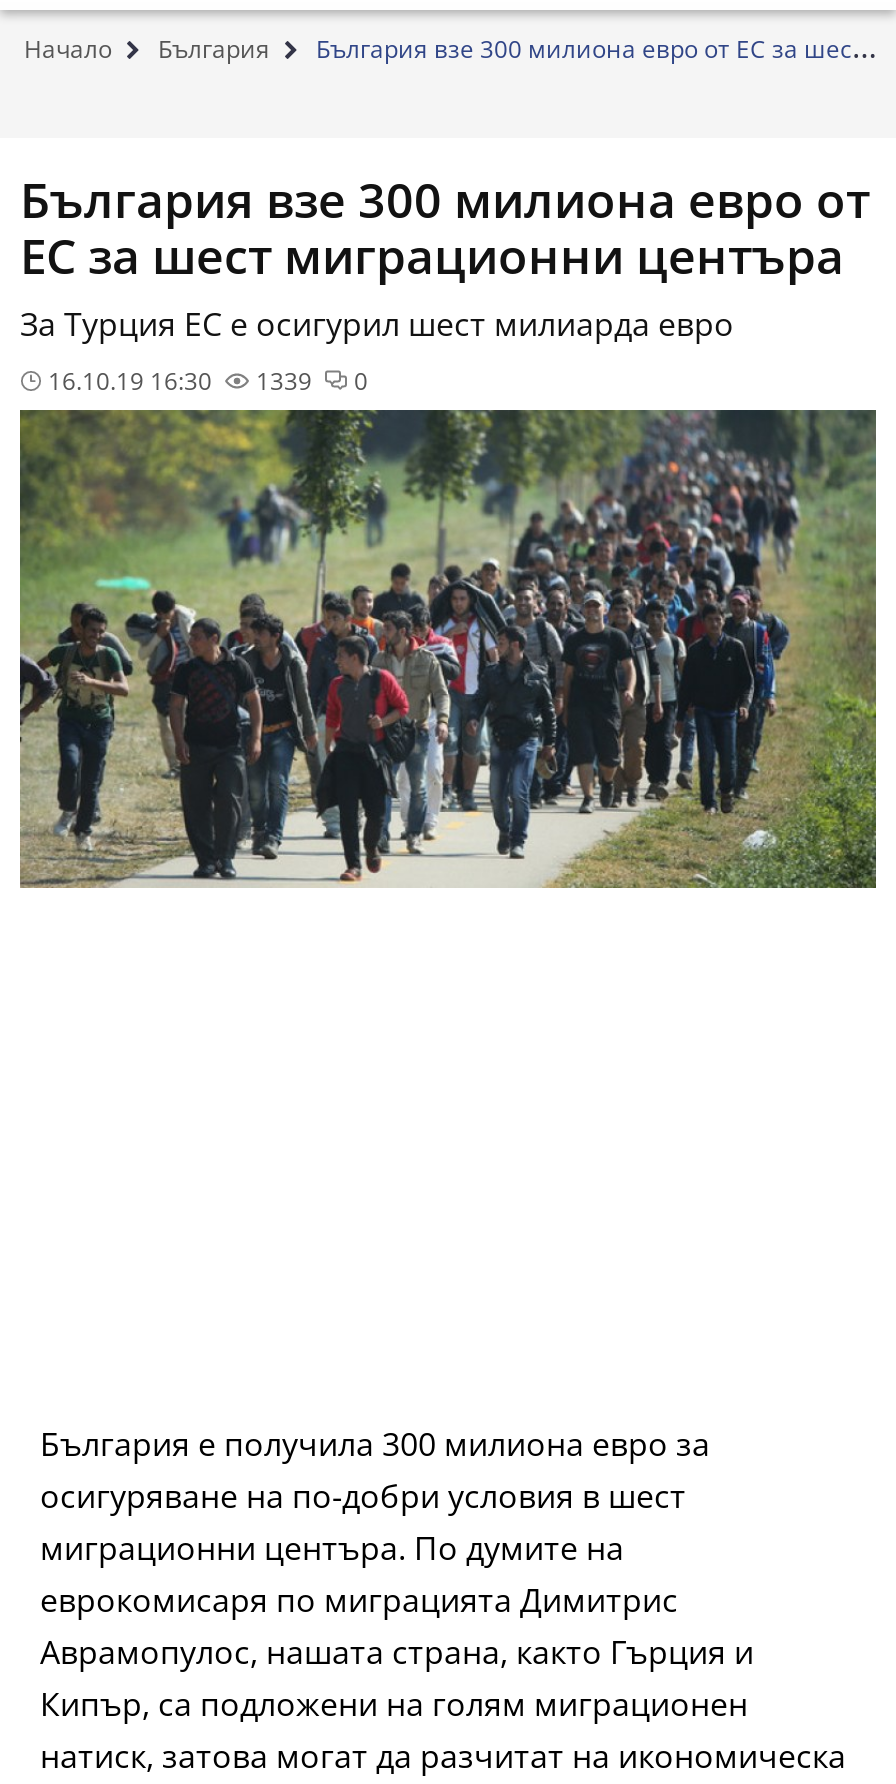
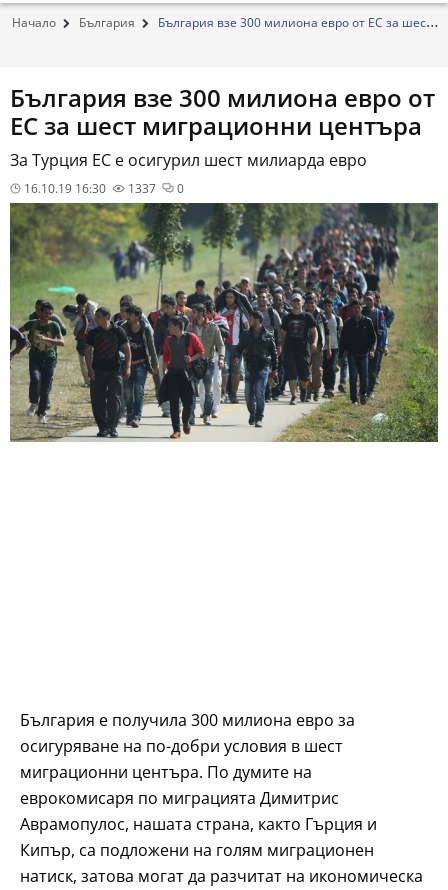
[250,364,312,398] 1339 -> [125,180,156,197] 1337

